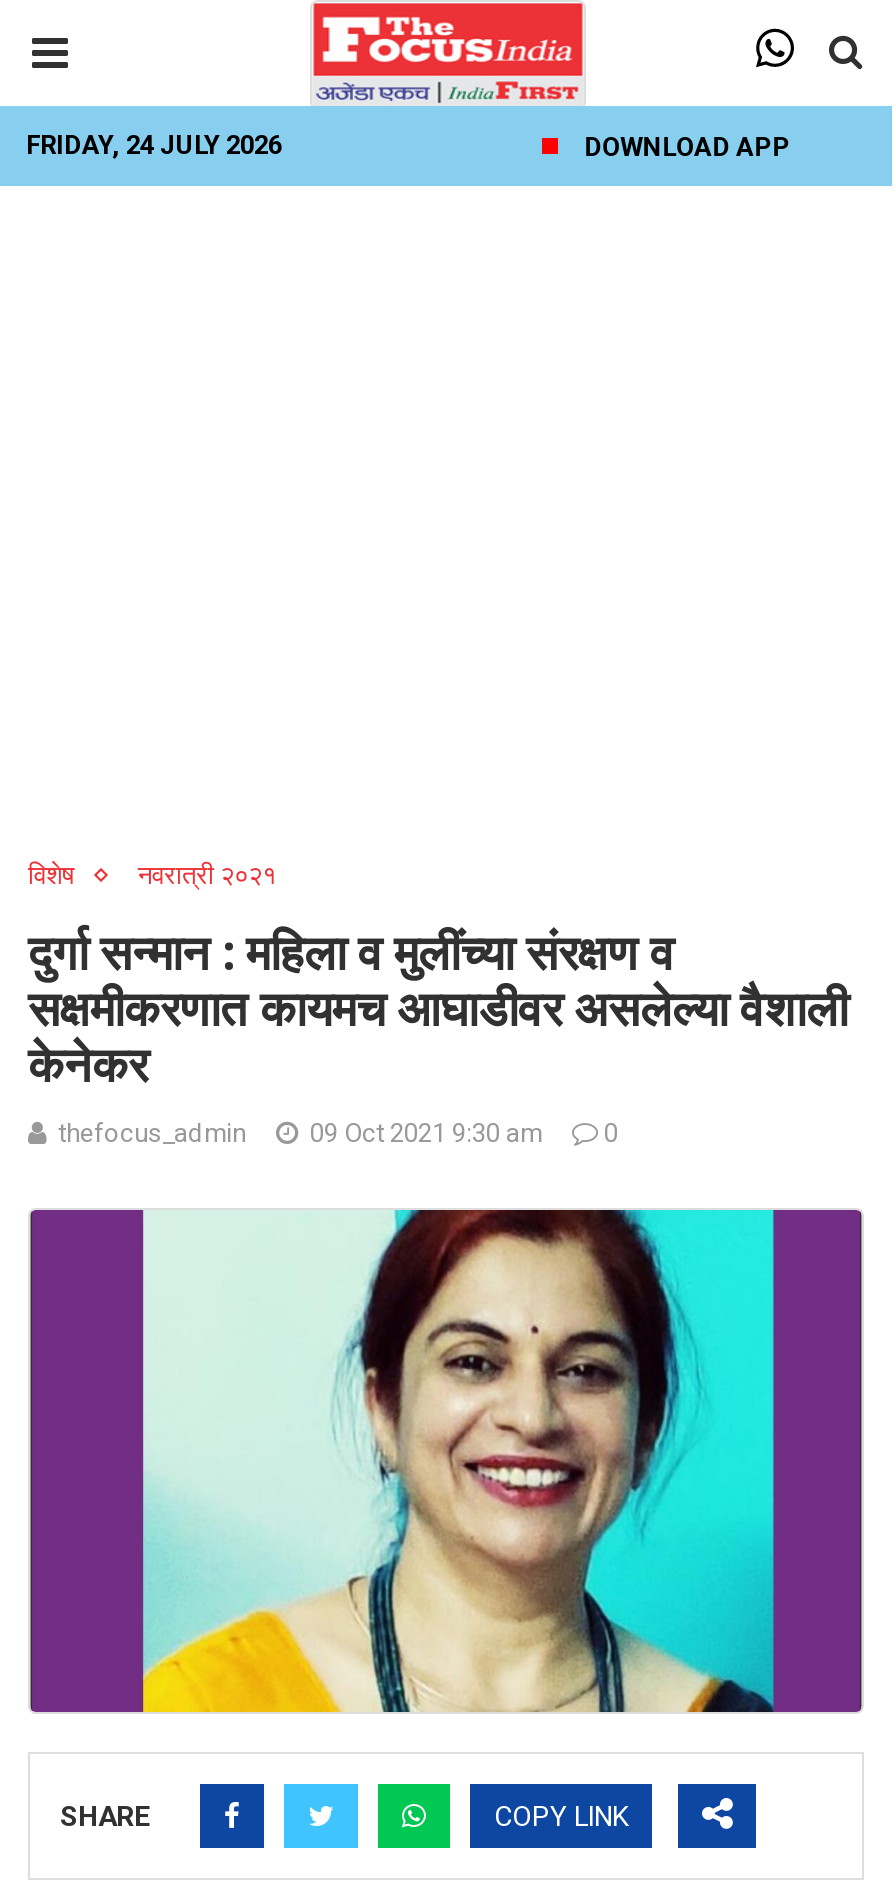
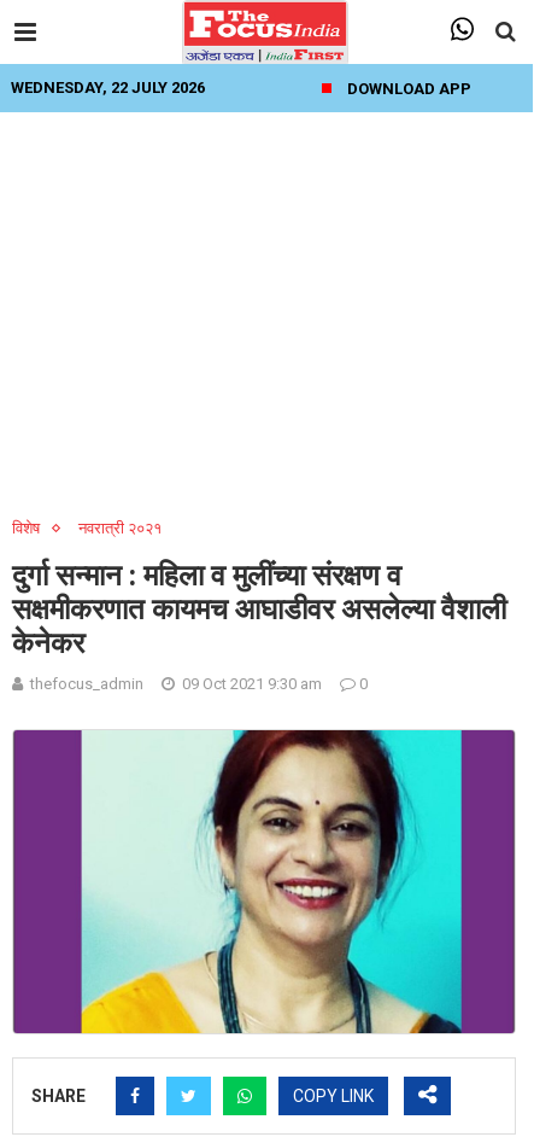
[26,130,282,160] FRIDAY, 24 JULY 2026 -> [11,78,205,97] WEDNESDAY, 22 JULY 2026

